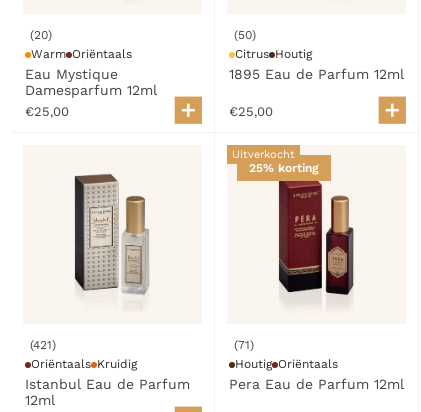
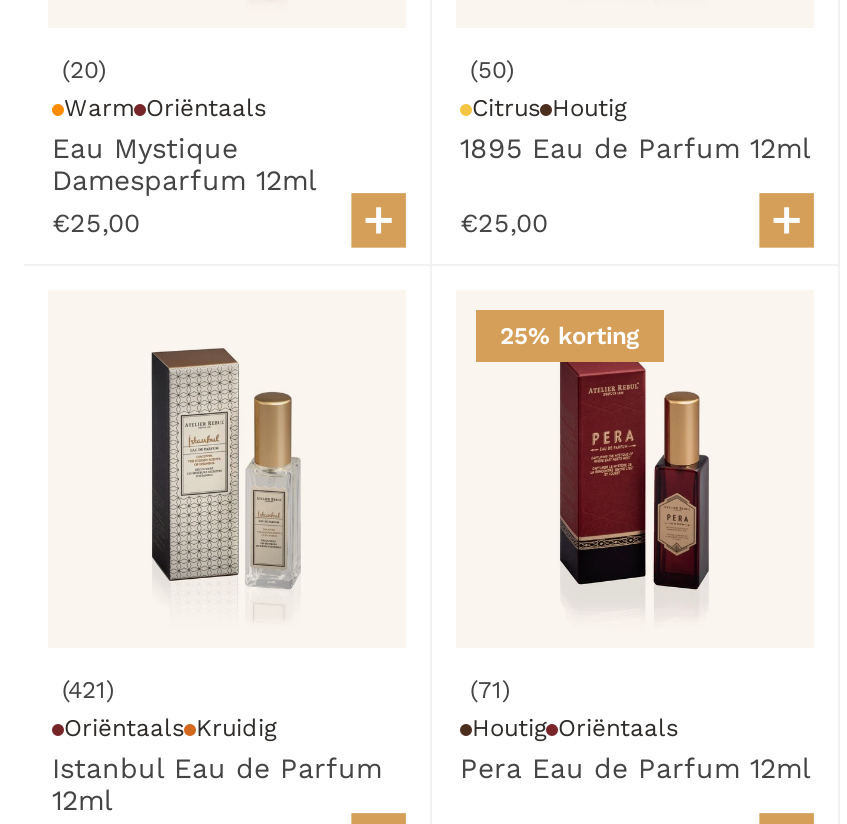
[232,148,295,161] Uitverkocht -> none

